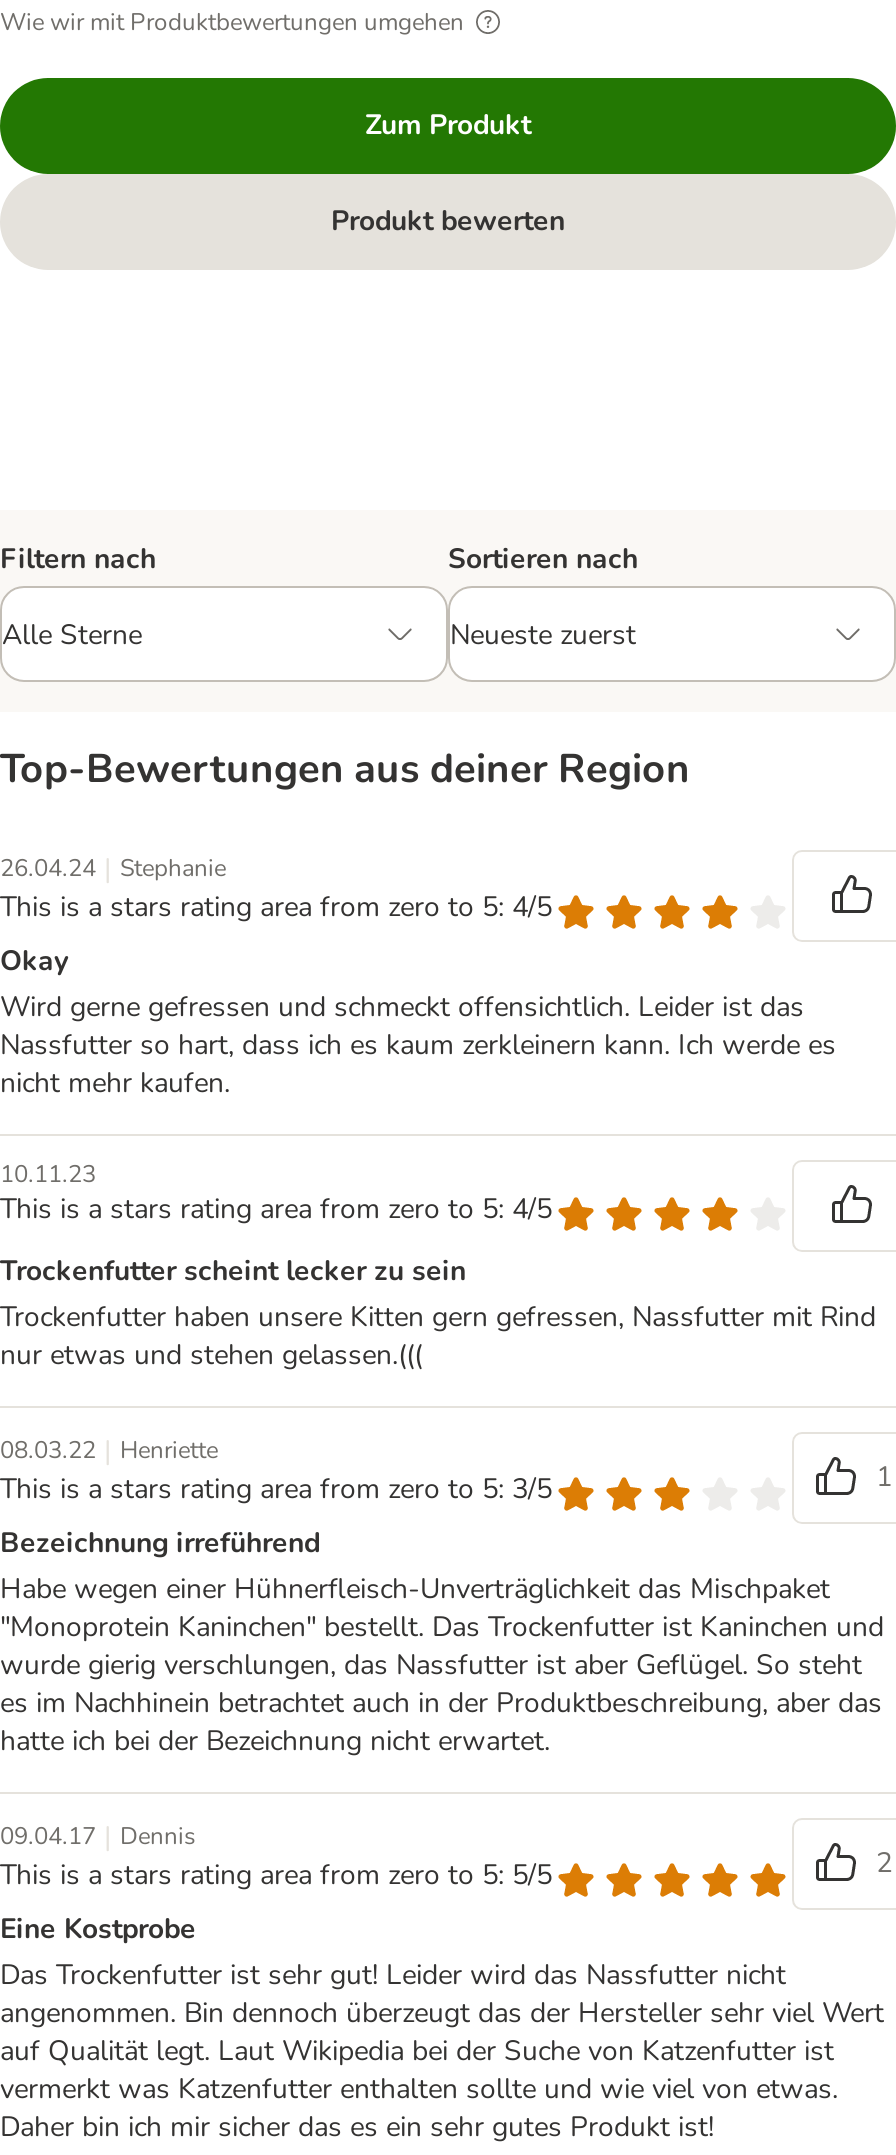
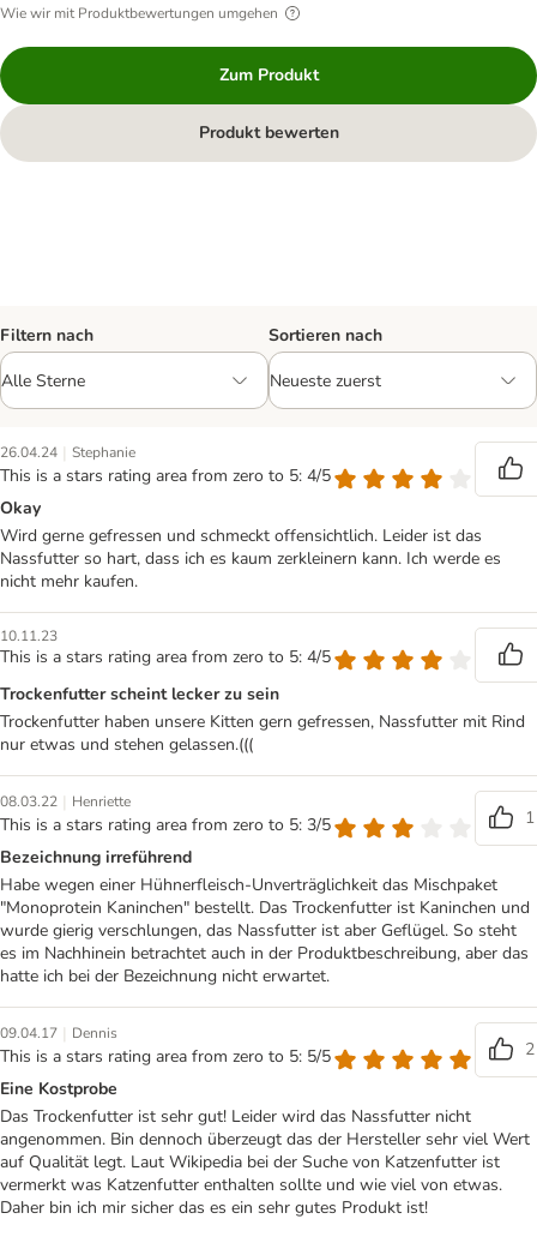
[0,741,690,795] Top‑Bewertungen aus deiner Region -> none

